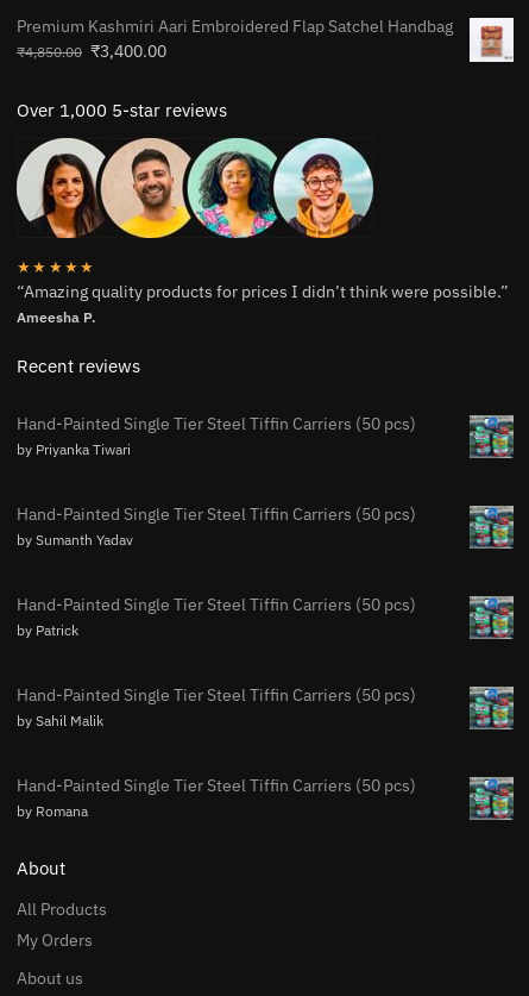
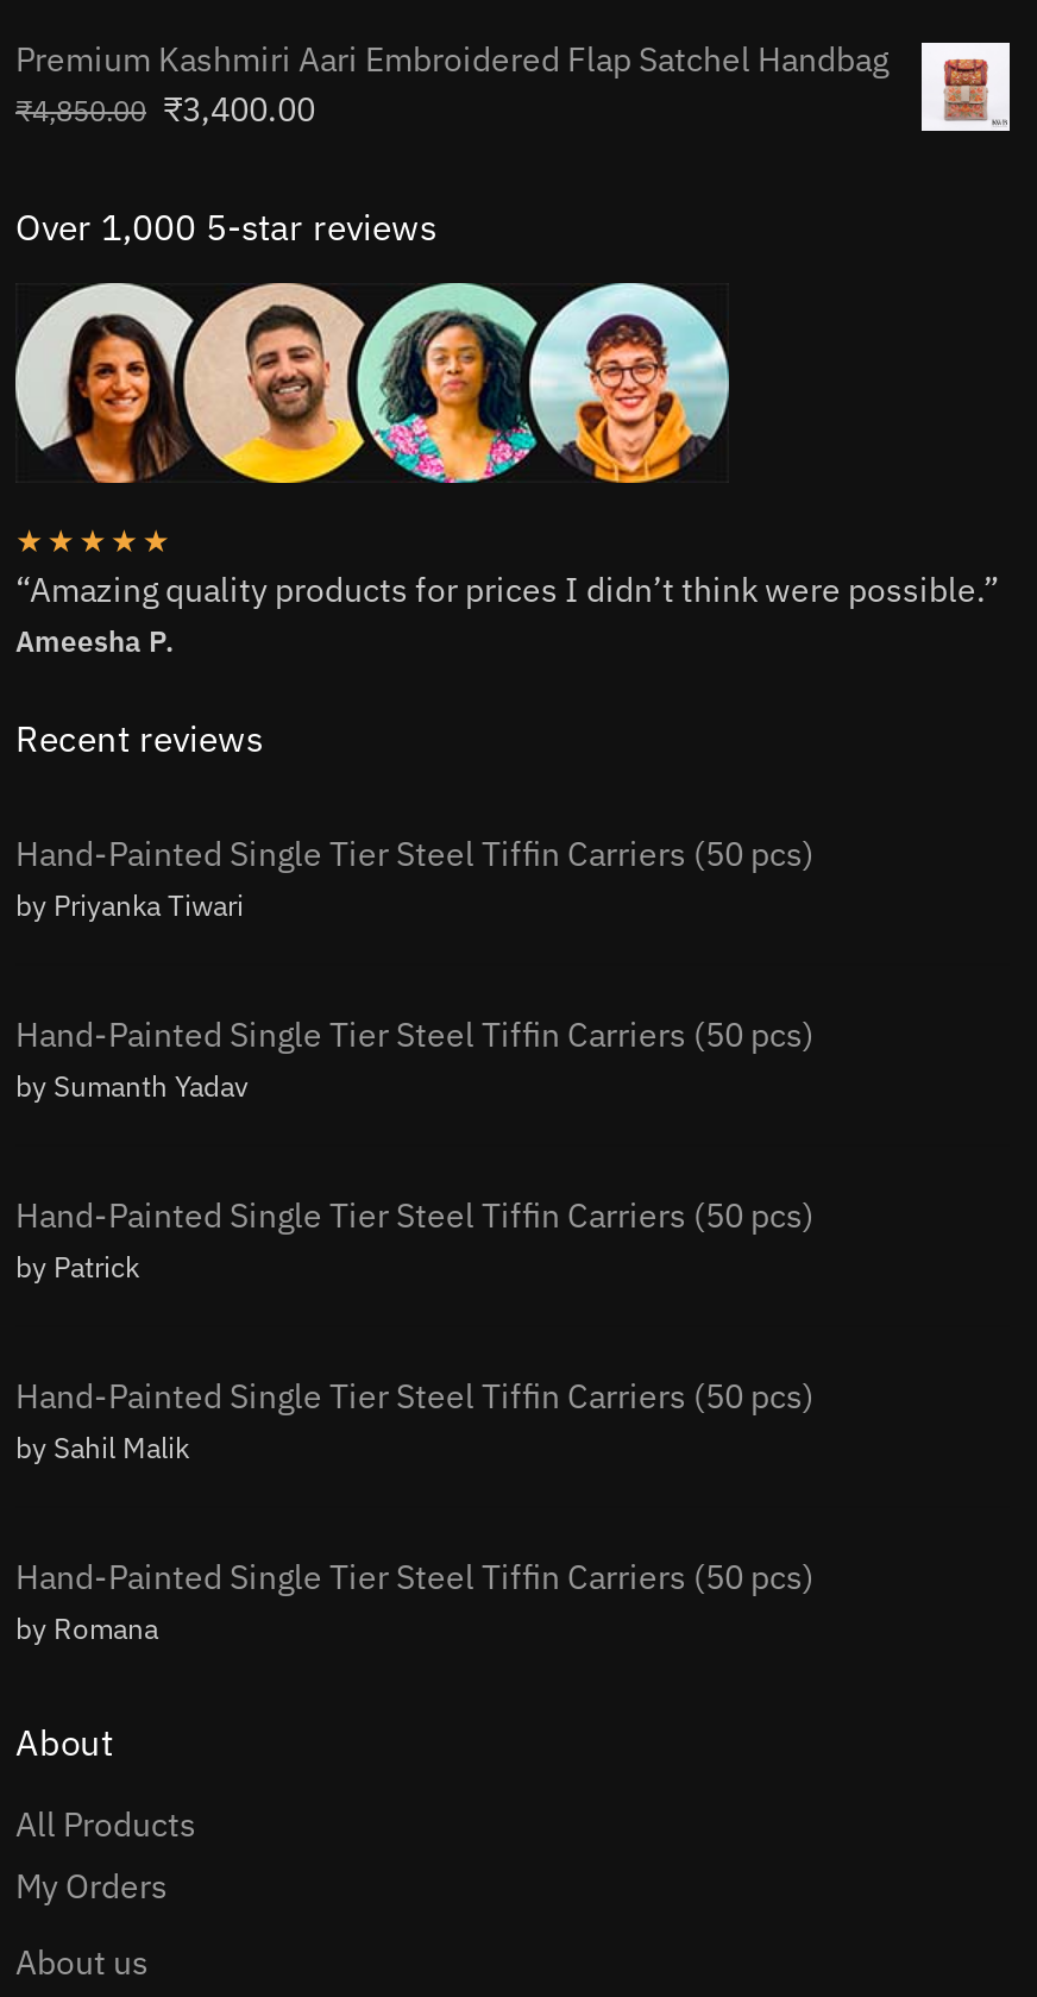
[468,414,515,459] [image] -> none
[468,505,515,550] [image] -> none
[468,595,515,640] [image] -> none
[468,685,515,731] [image] -> none
[468,776,515,821] [image] -> none

